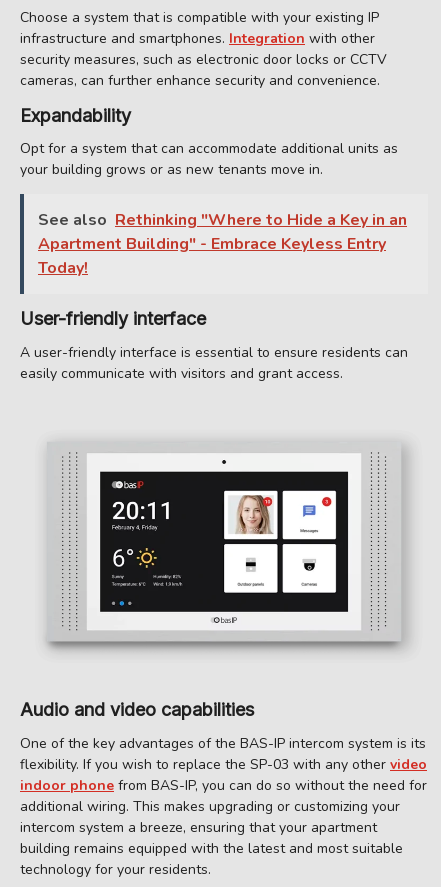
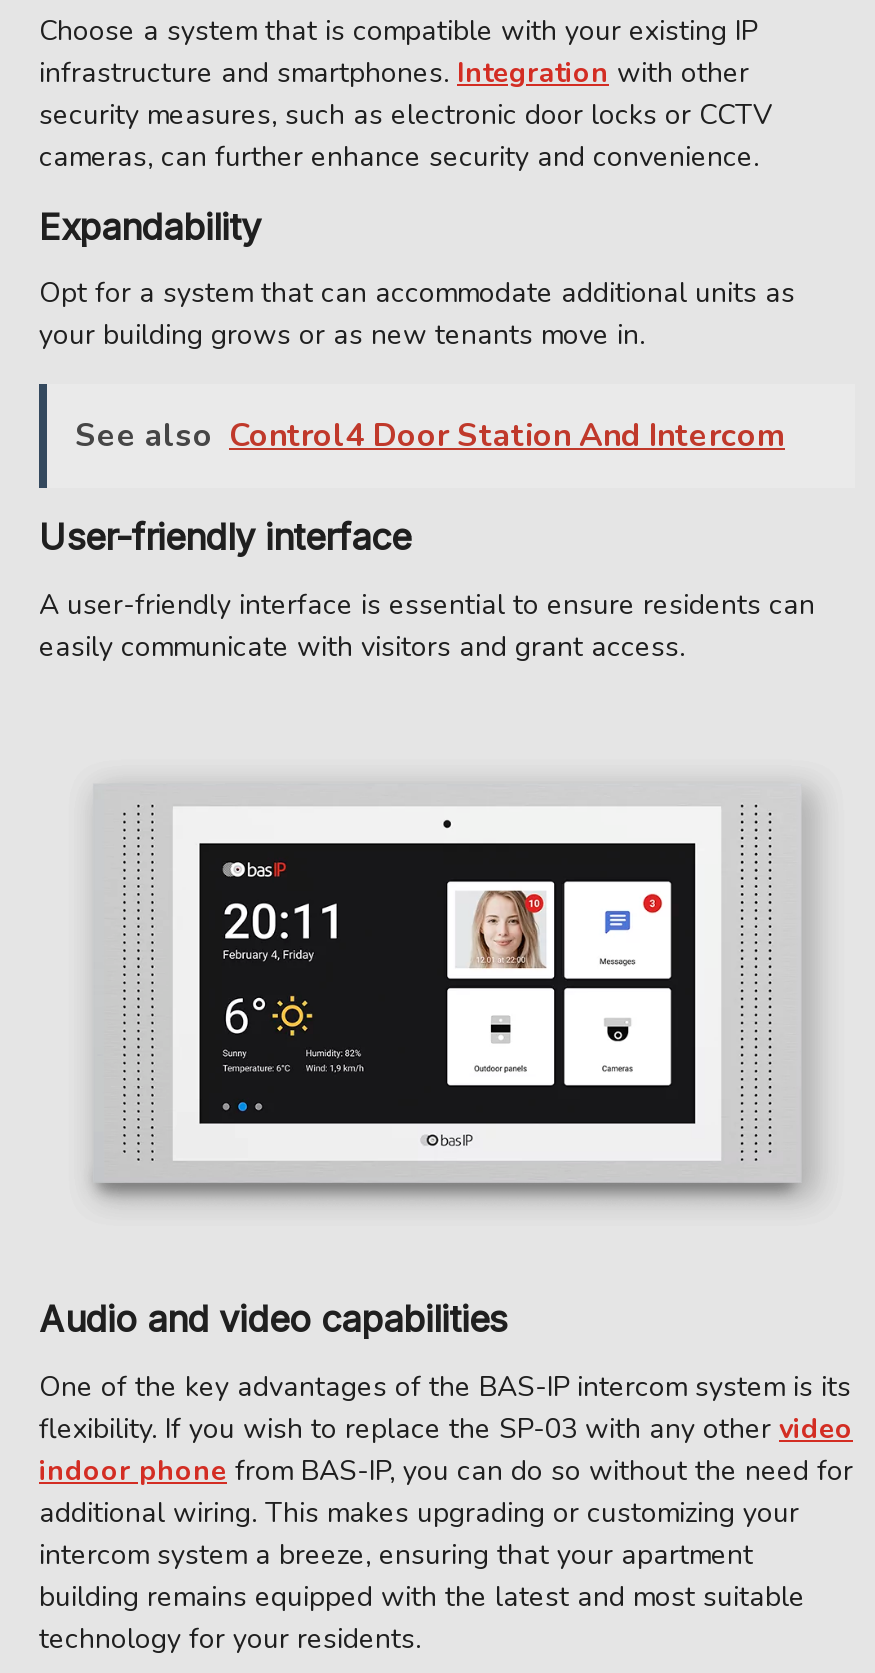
[38,209,407,279] See also Rethinking "Where to Hide a Key in an | Apartment Building" - Embrace Keyless Entry | Today! -> [75,414,785,458] See also Control4 Door Station And Intercom

